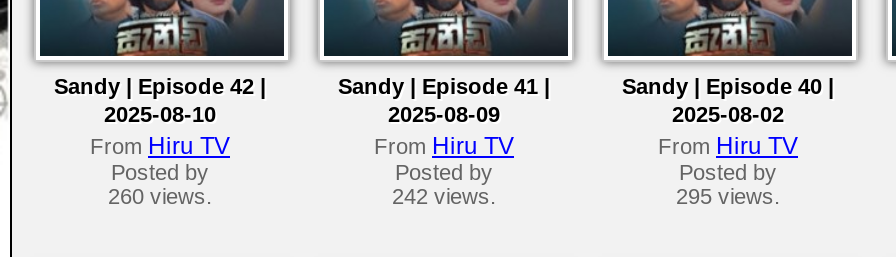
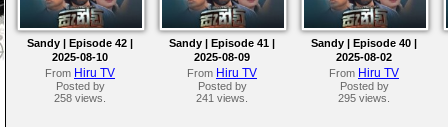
[108,184,212,208] 260 views. -> [54,92,106,104] 258 views.
[392,184,496,208] 242 views. -> [196,92,248,104] 241 views.

